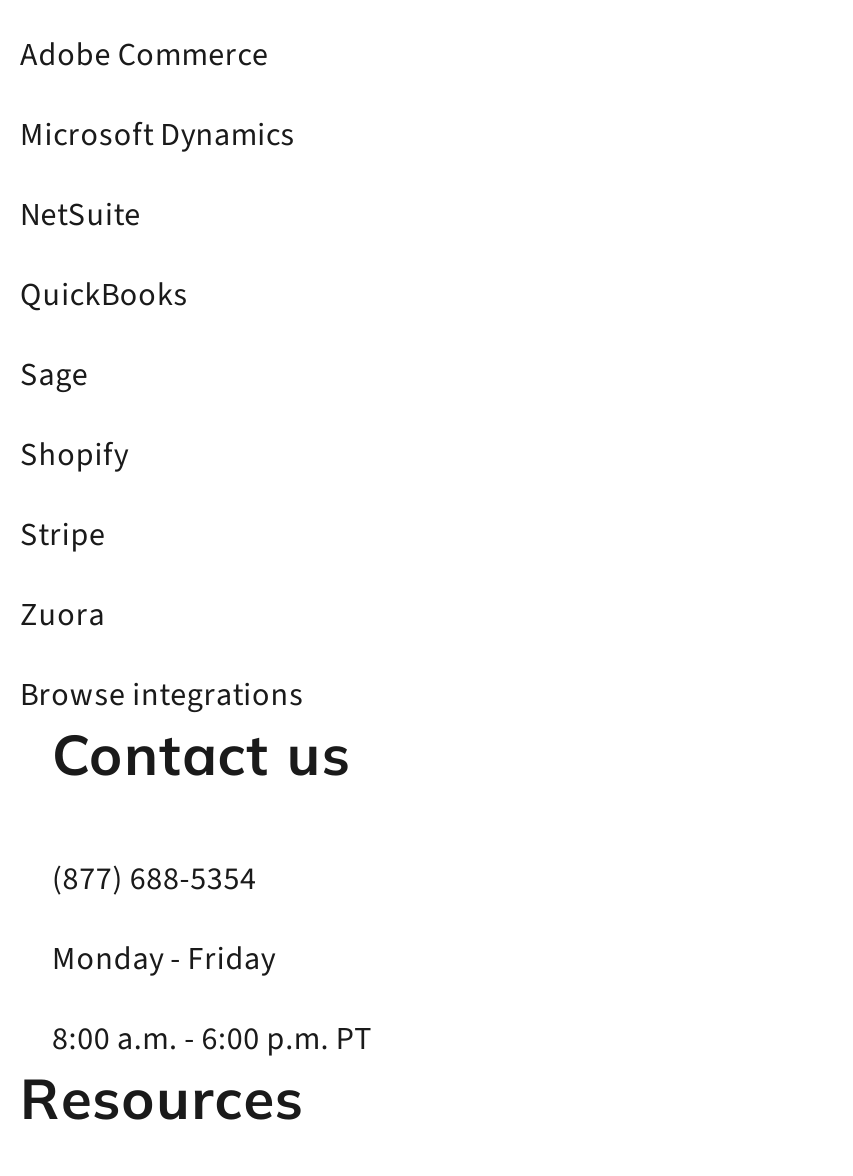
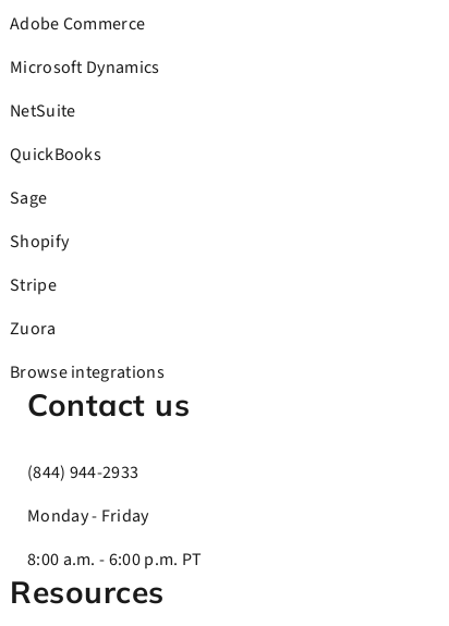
[52,857,257,901] (877) 688-5354 -> [27,461,139,484] (844) 944-2933

